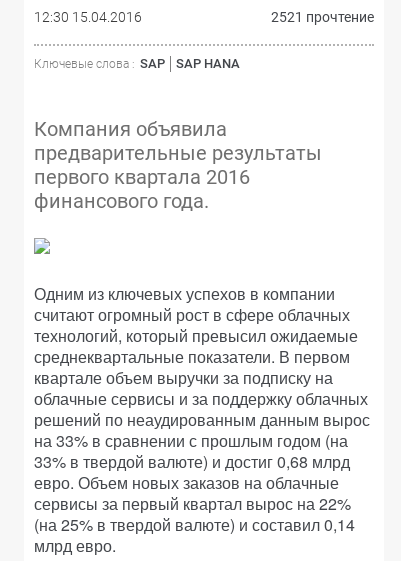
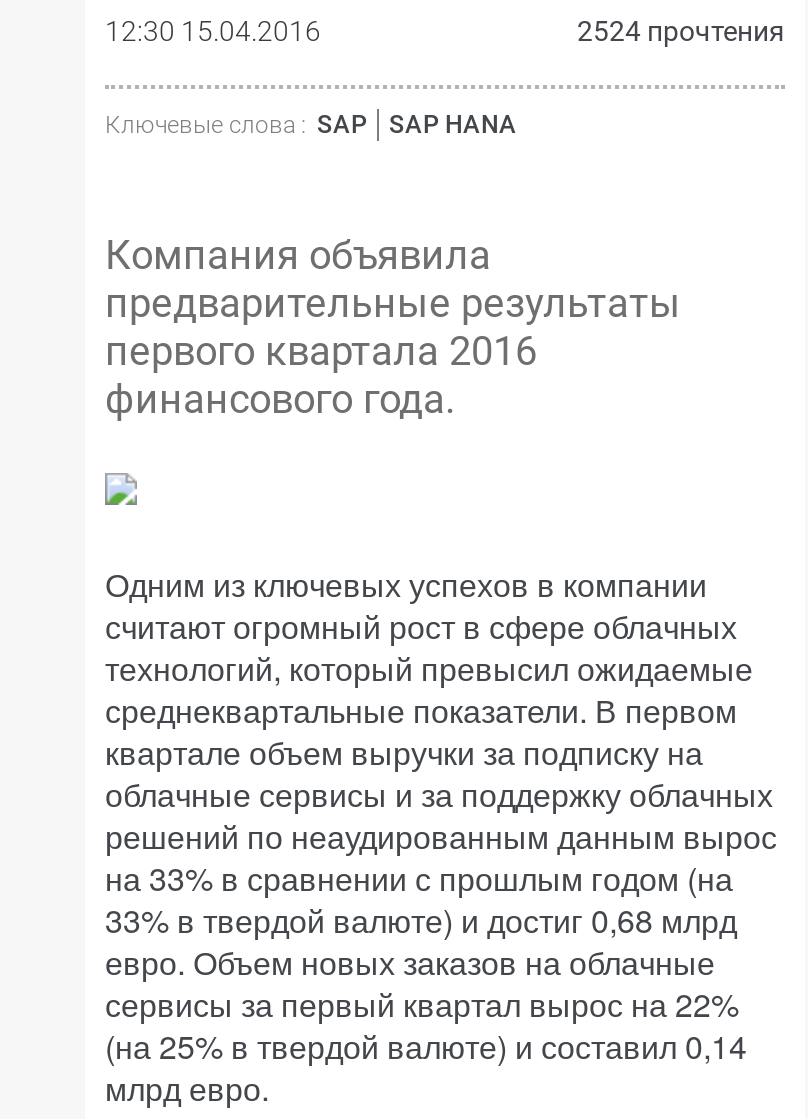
[271,9,374,25] 2521 прочтение -> [577,15,785,47] 2524 прочтения

